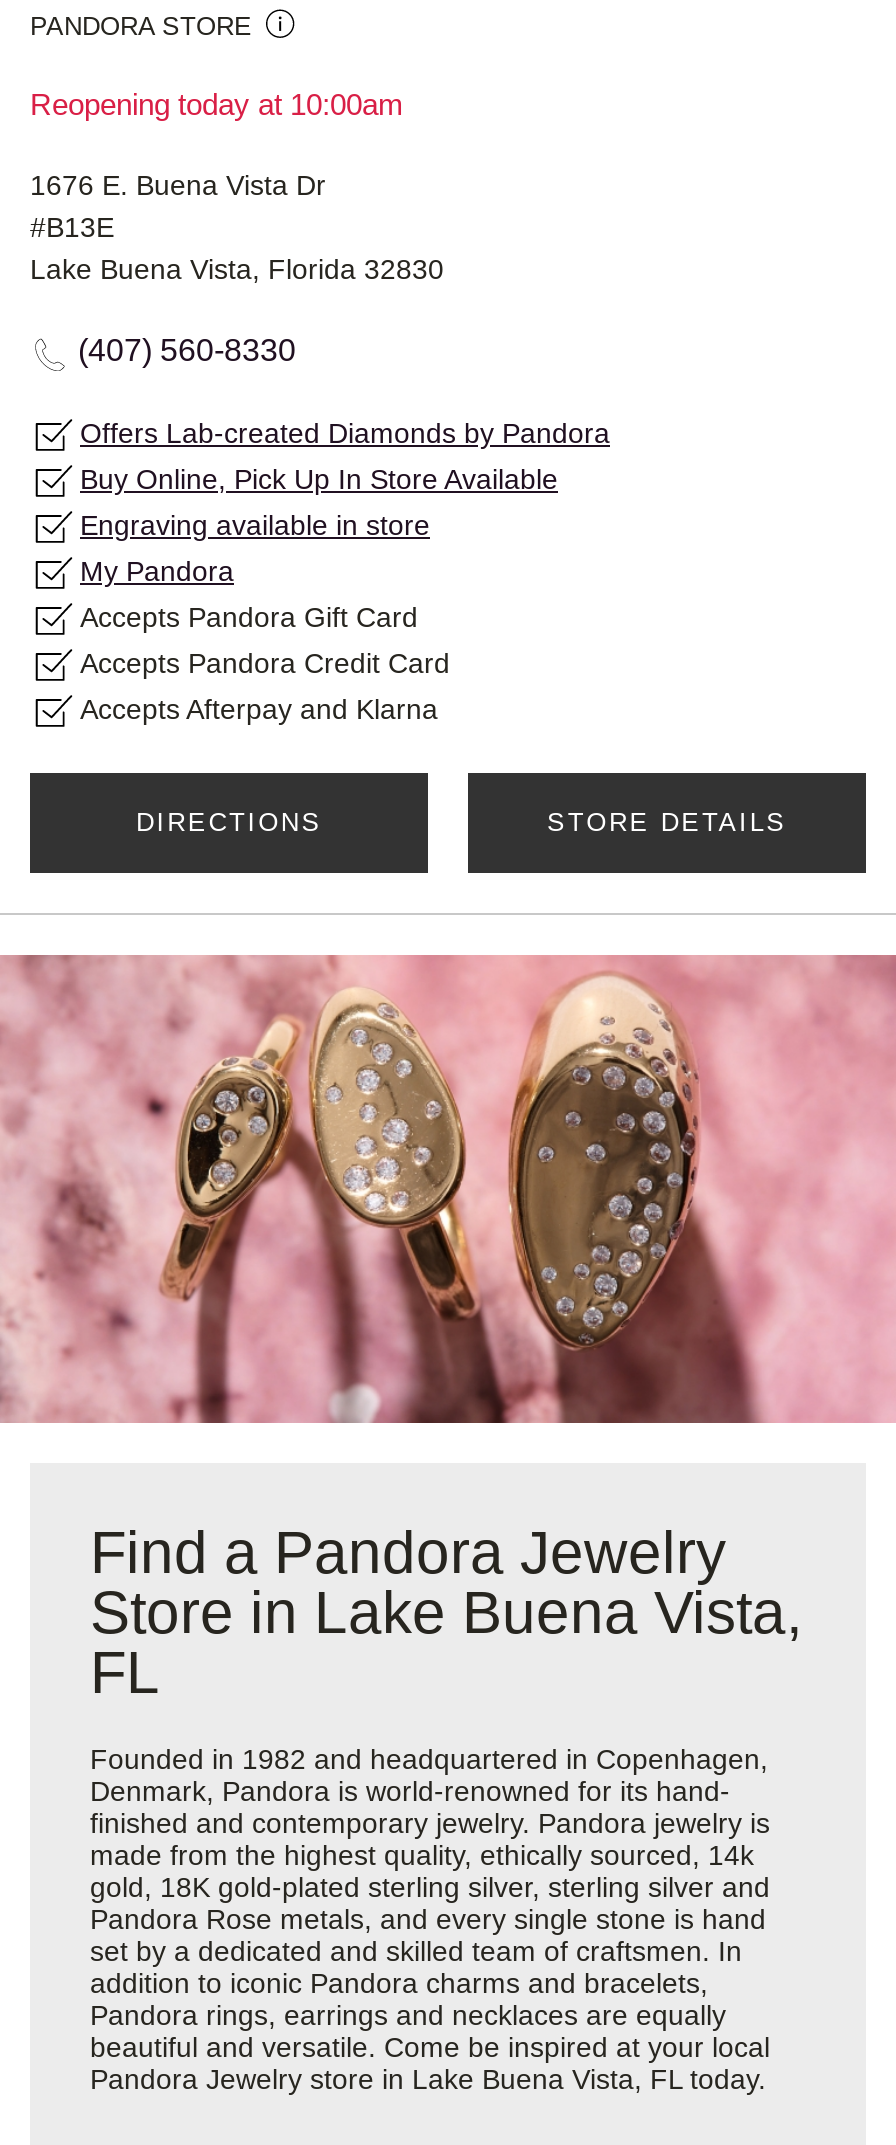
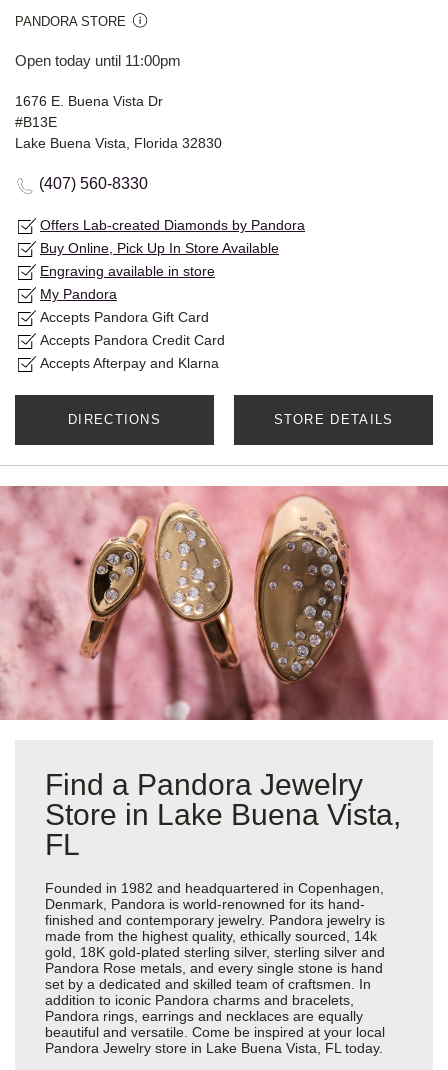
[30,88,404,122] Reopening today at 10:00am -> [15,52,181,69] Open today until 11:00pm

